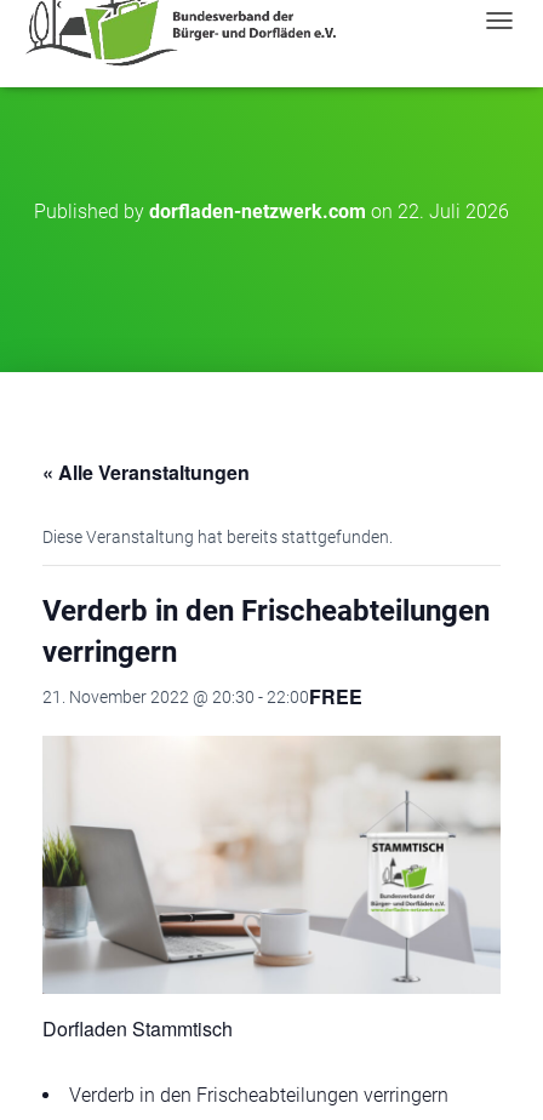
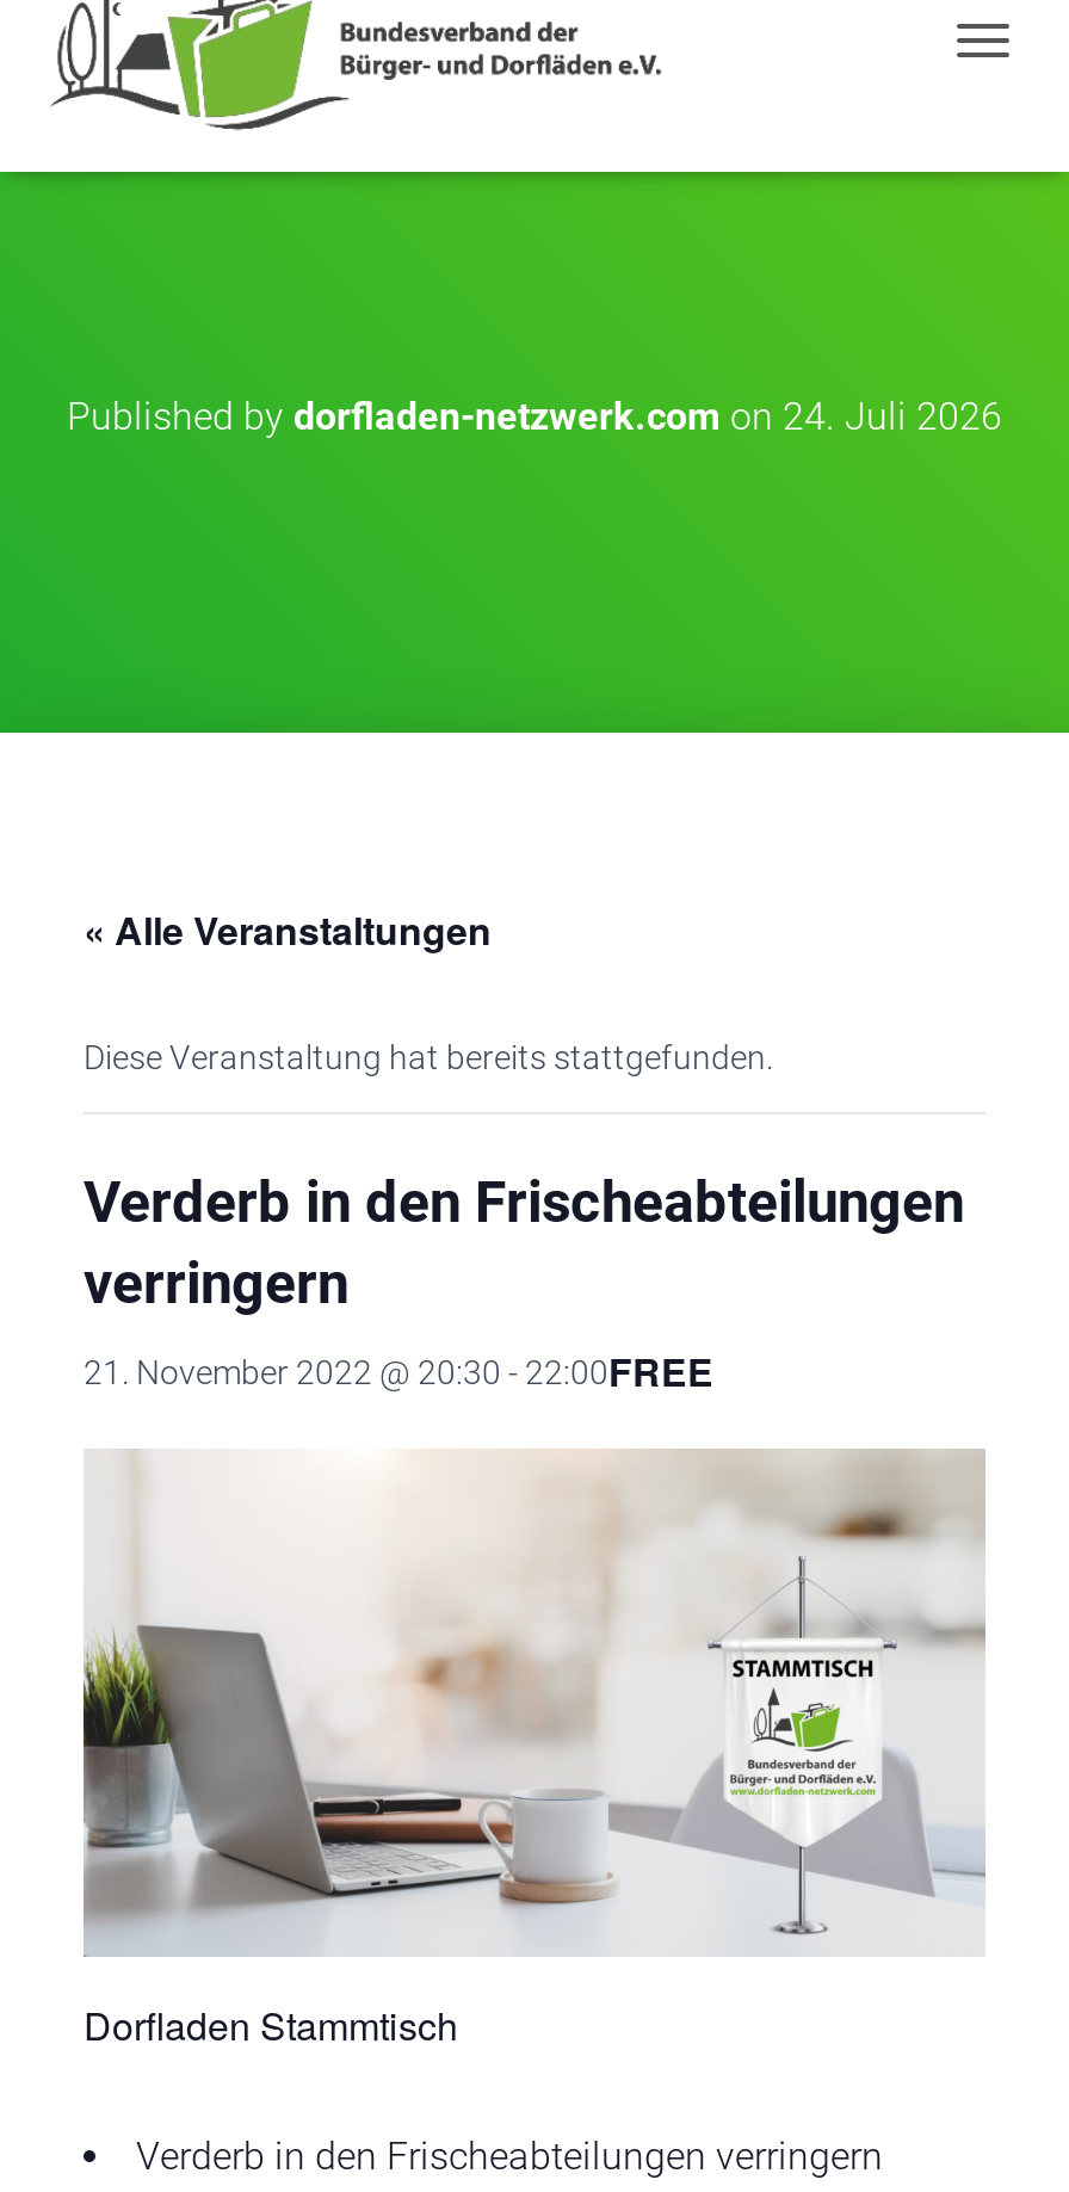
[34,200,509,223] Published by dorfladen-netzwerk.com on 22. Juli 2026 -> [67,394,1002,439] Published by dorfladen-netzwerk.com on 24. Juli 2026

